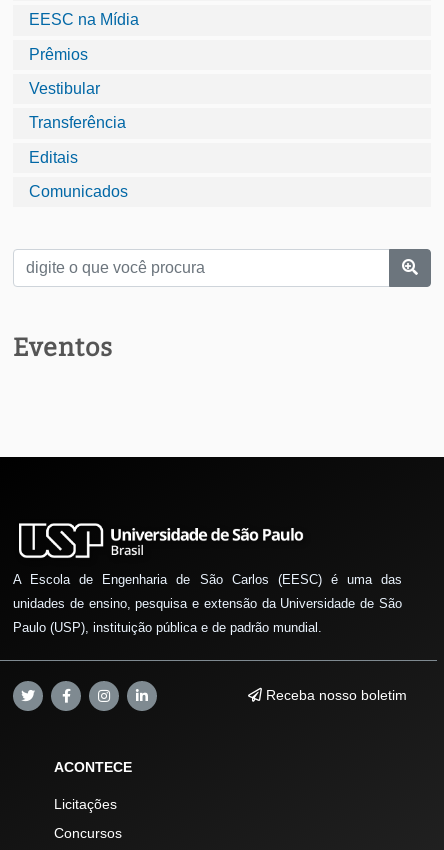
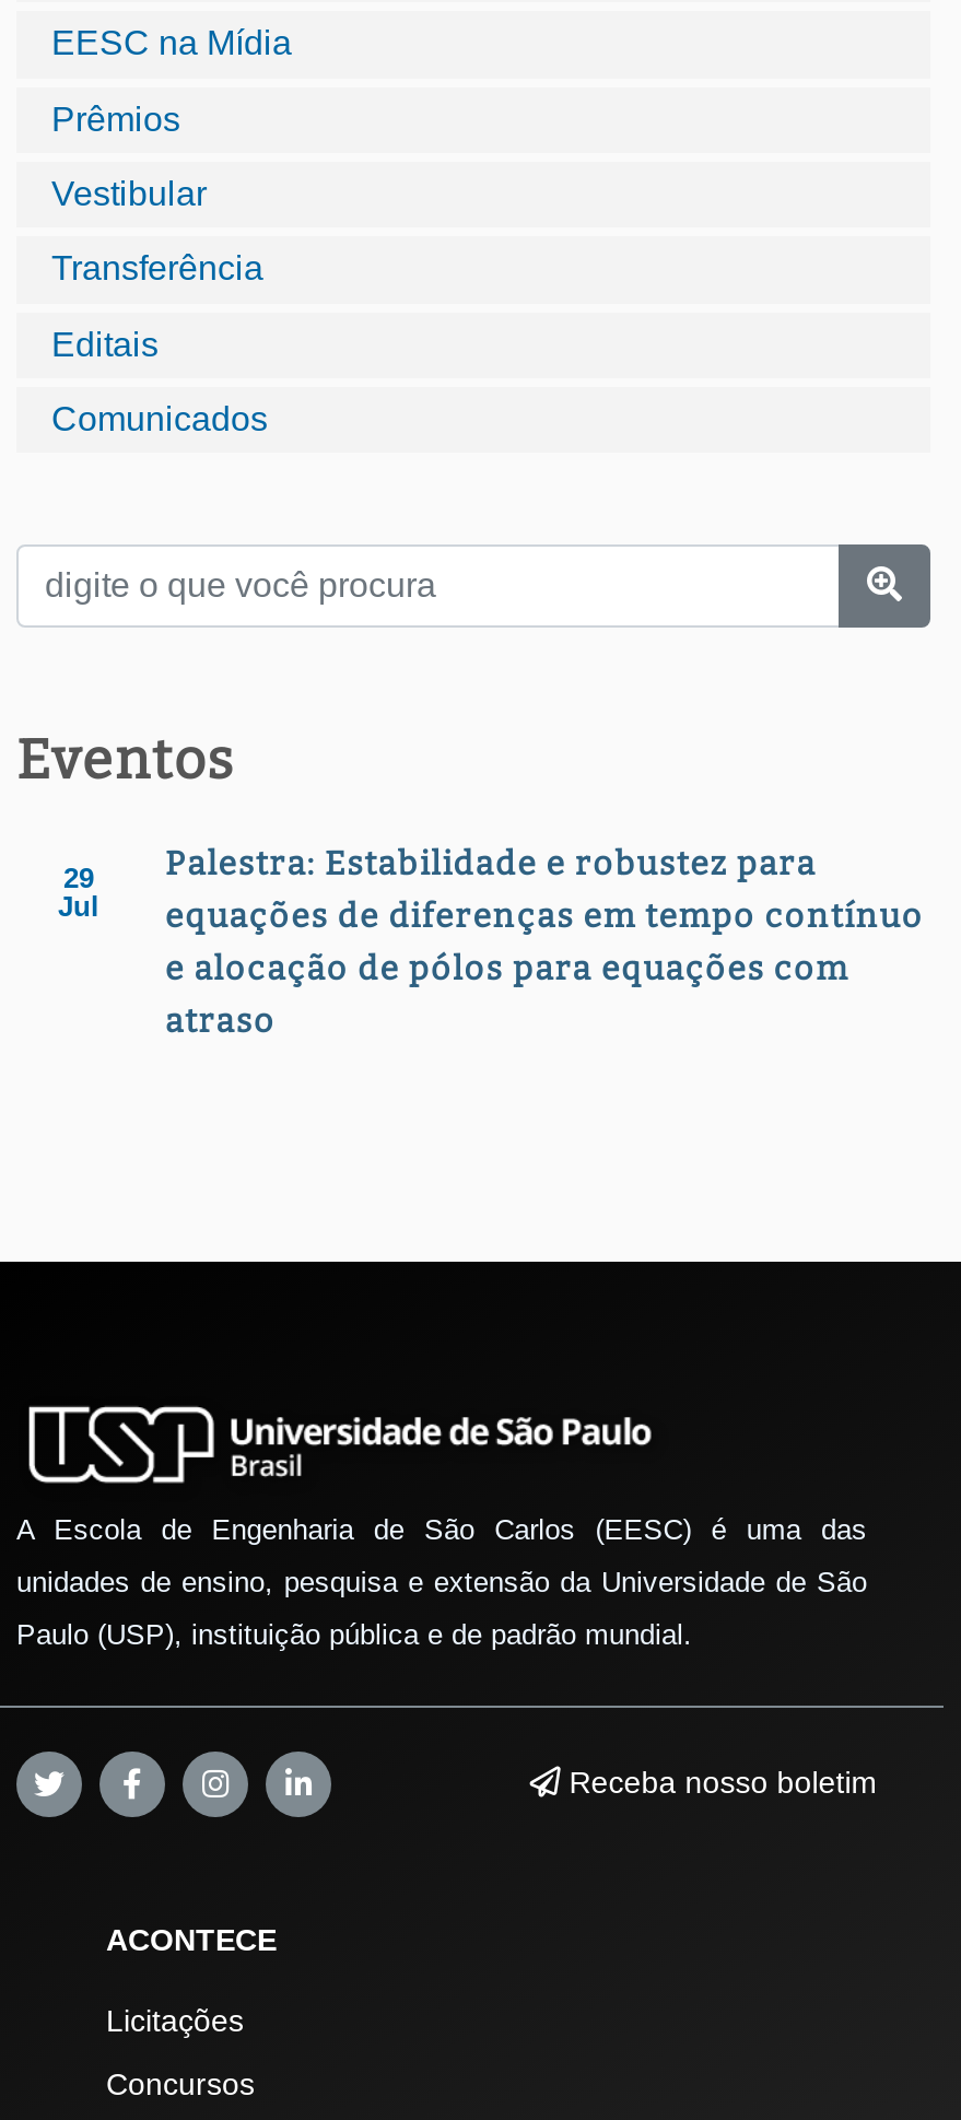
none -> [58,862,99,924] 29 | Jul
none -> [165,845,924,1042] Palestra: Estabilidade e robustez para | equações de diferenças em tempo contínuo | e alocação de pólos para equações com | atraso

